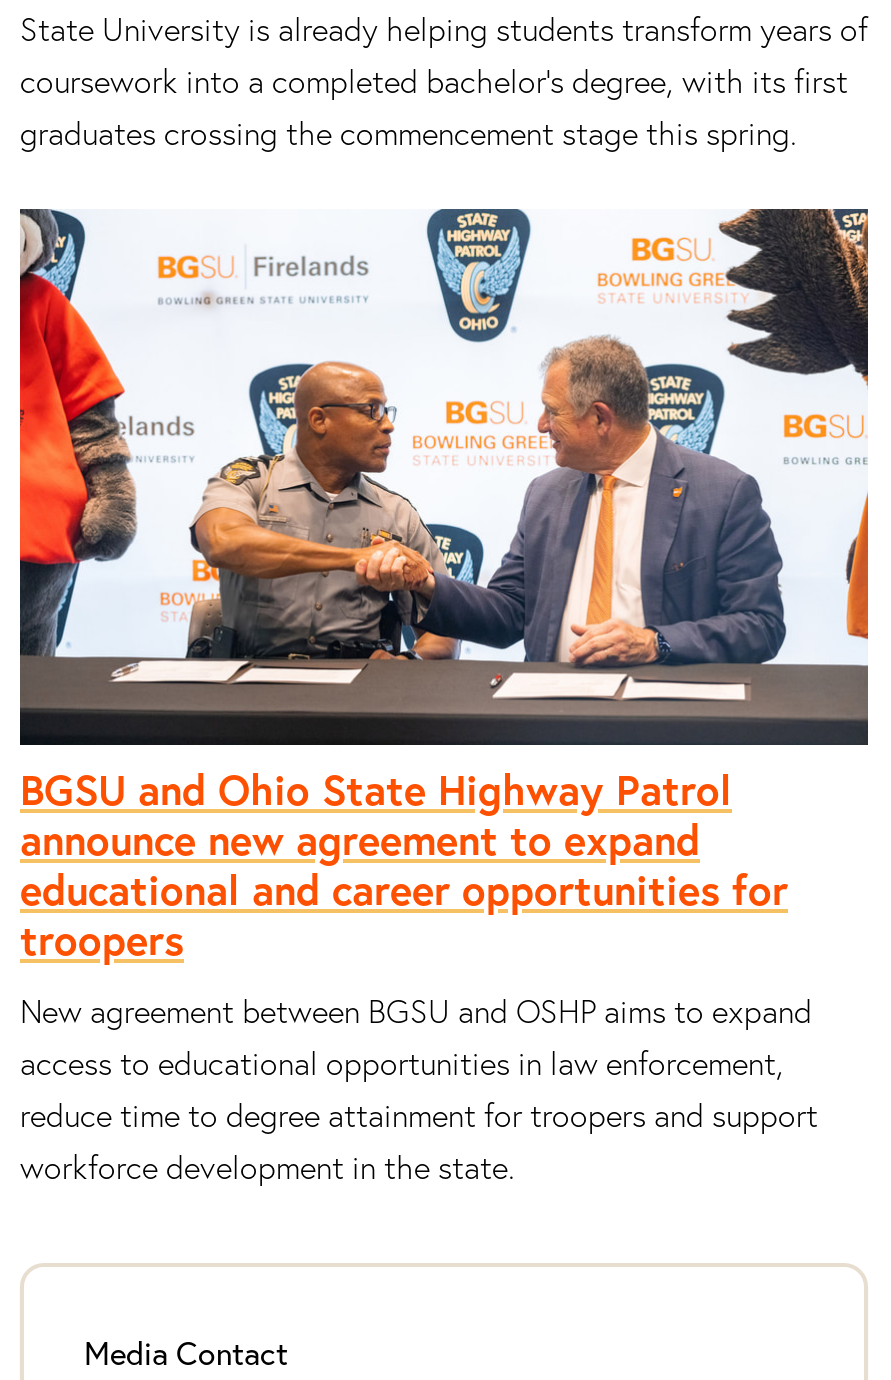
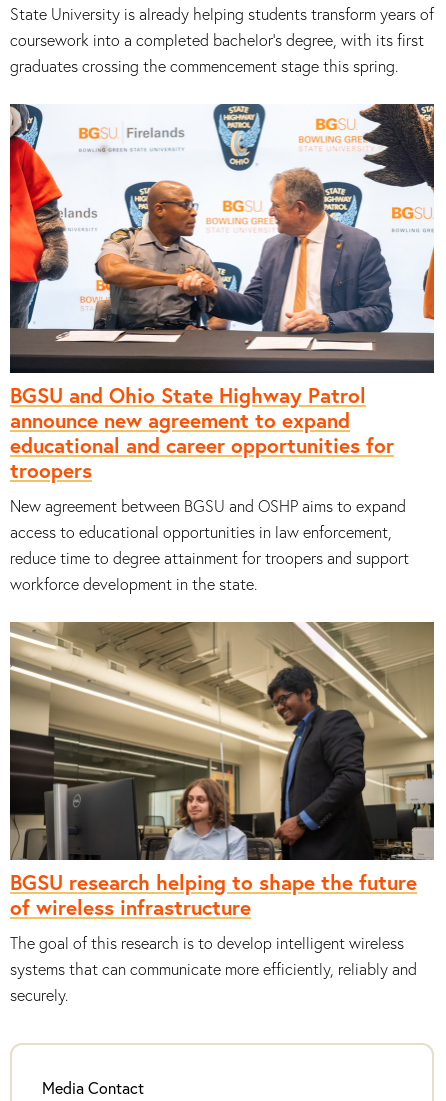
none -> [9,621,435,1005] [image] | BGSU research helping to shape the future | of wireless infrastructure | The goal of this research is to develop intelligent wireless | systems that can communicate more efficiently, reliably and | securely.

